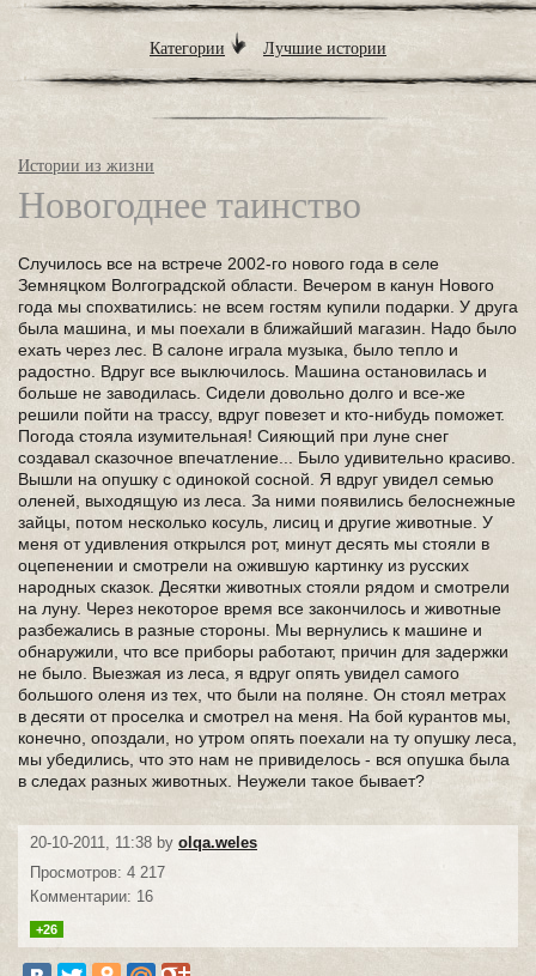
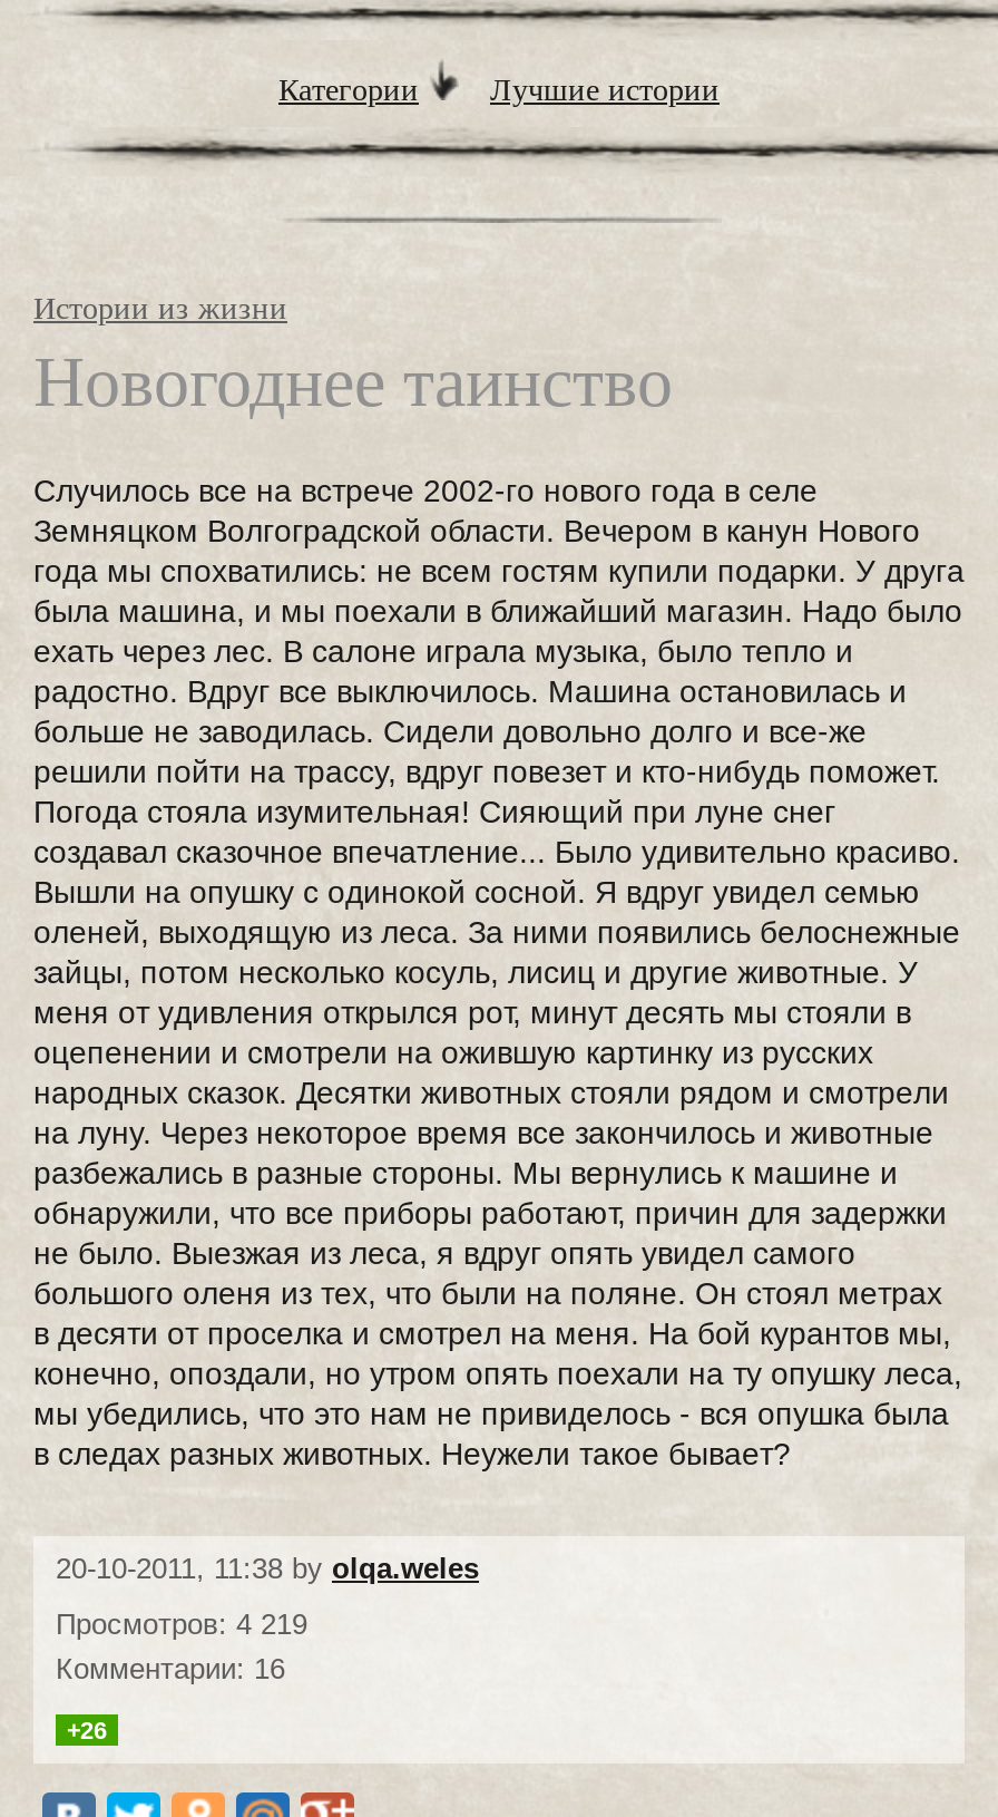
[30,863,165,881] Просмотров: 4 217 -> [56,1607,307,1641] Просмотров: 4 219

